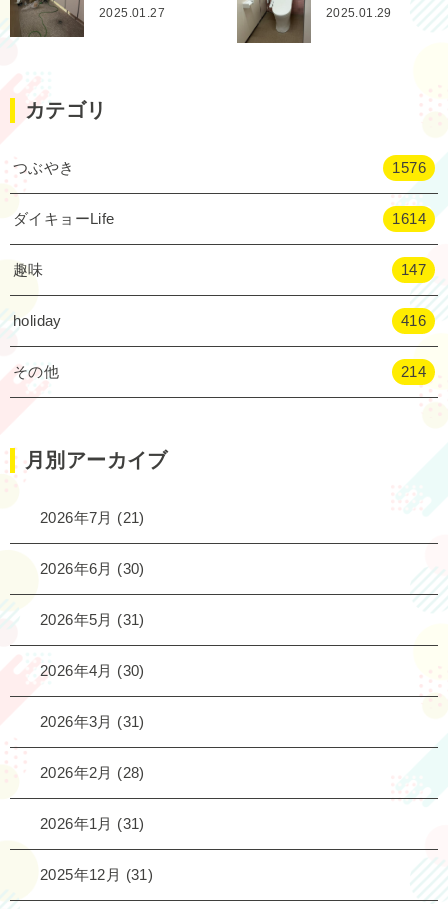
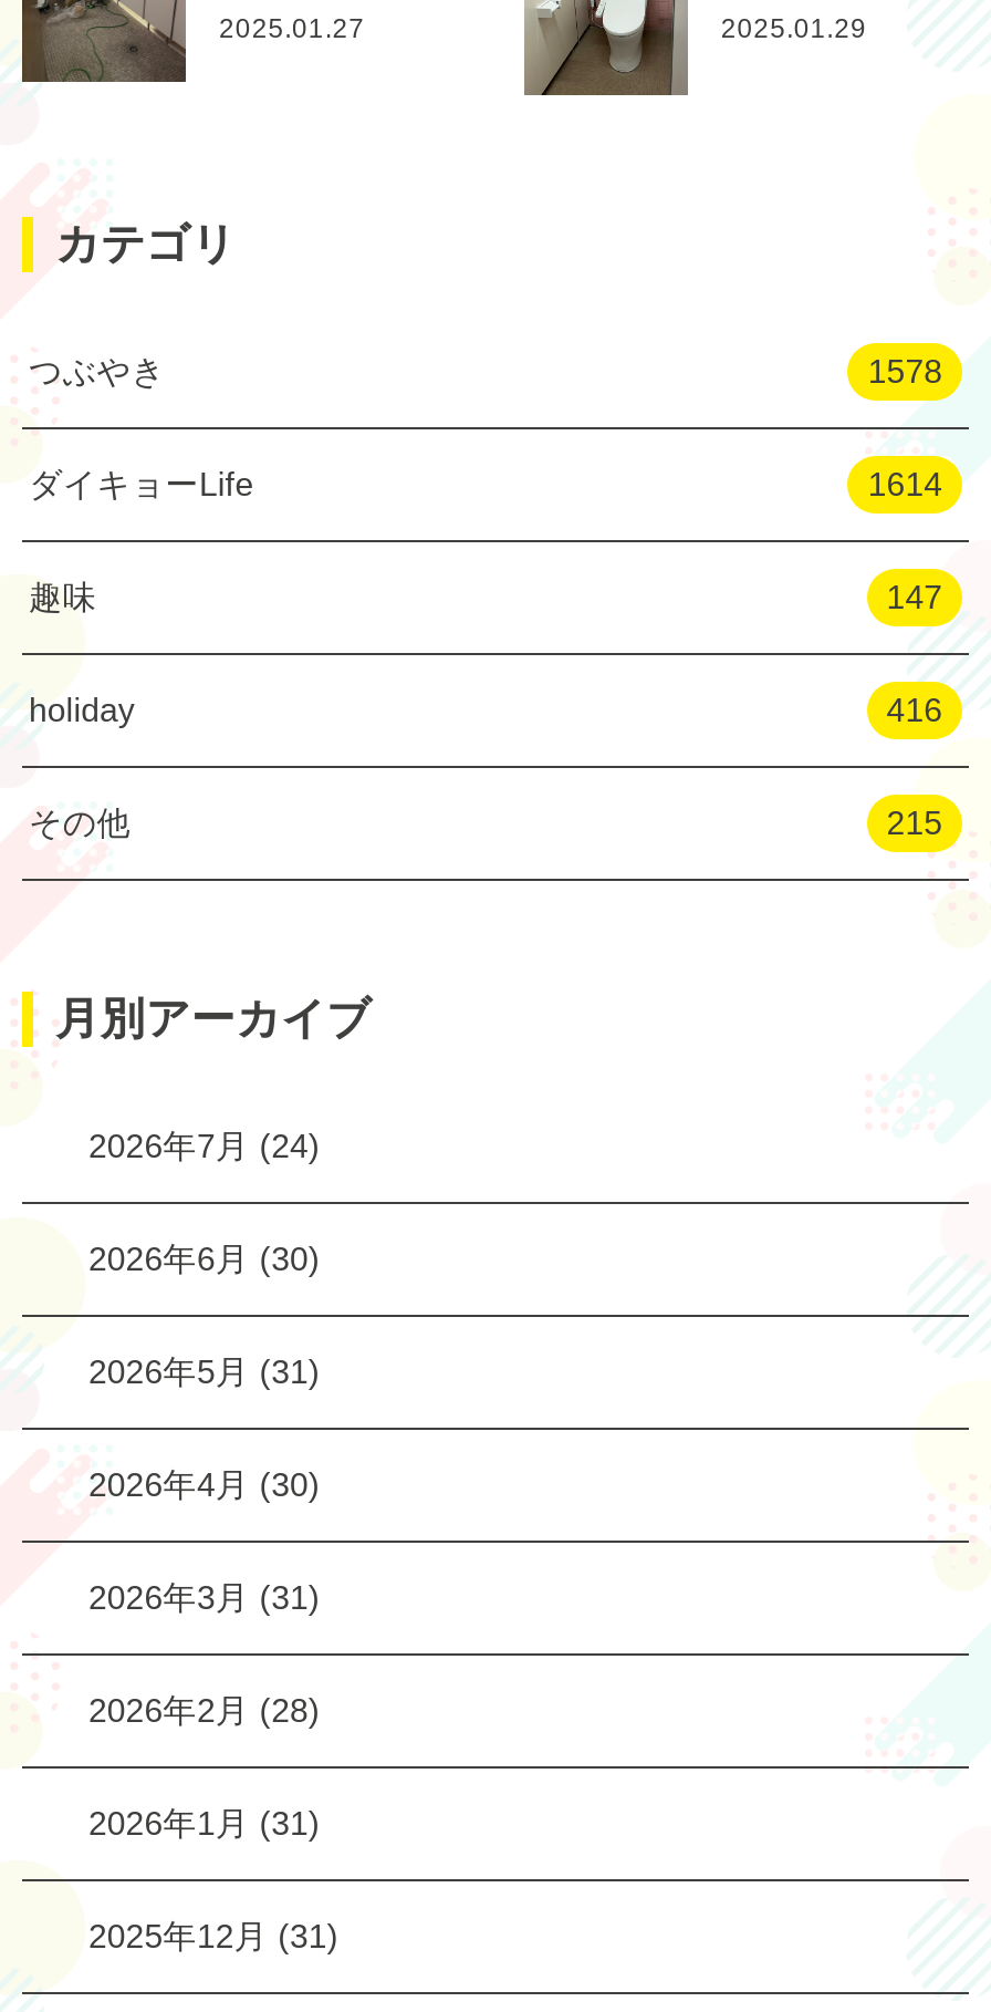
[392,159,426,176] 1576 -> [868,353,942,390] 1578
[401,363,426,380] 214 -> [887,804,942,842] 215
[40,509,145,526] 2026年7月(21) -> [88,1127,320,1165] 2026年7月(24)

